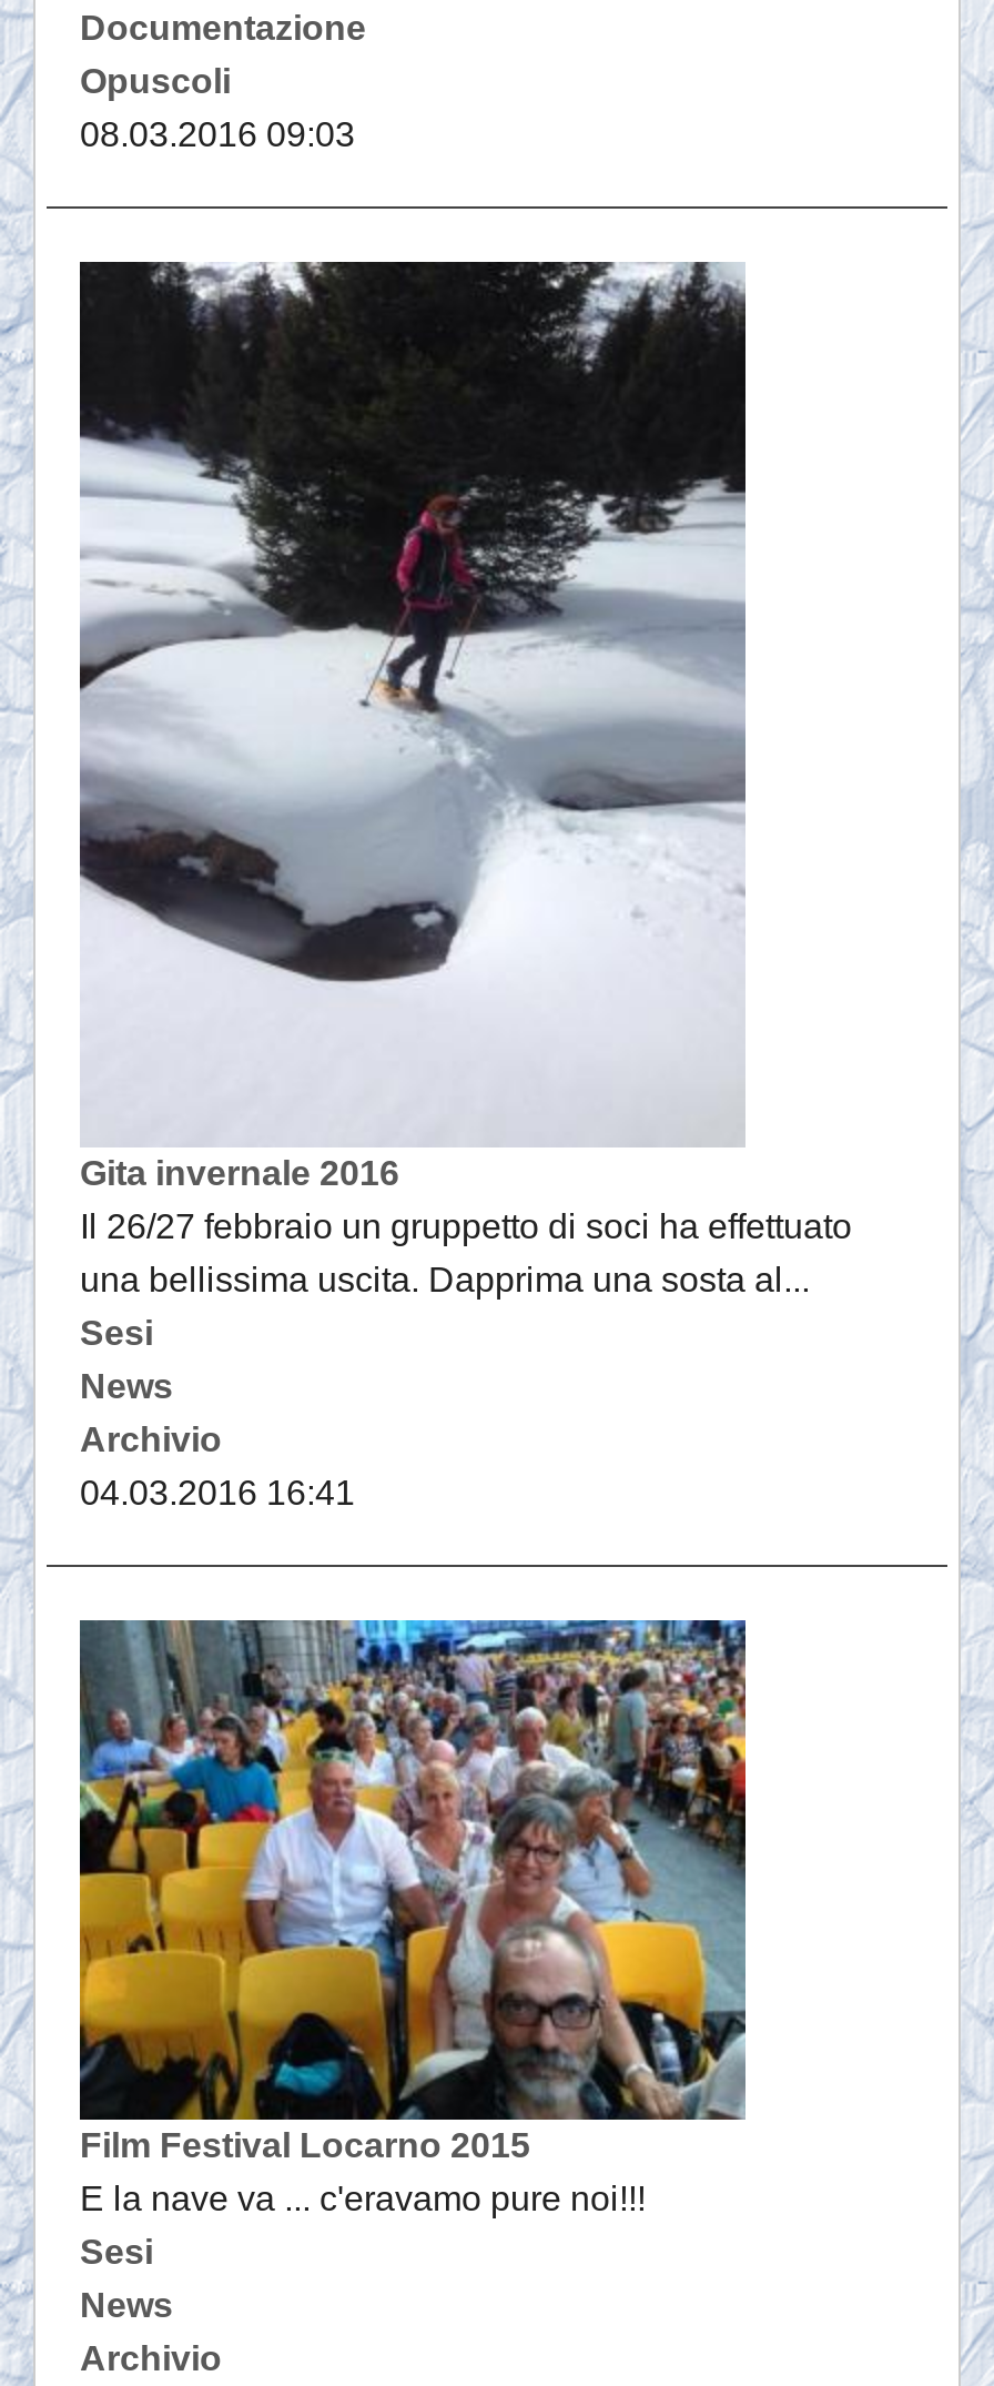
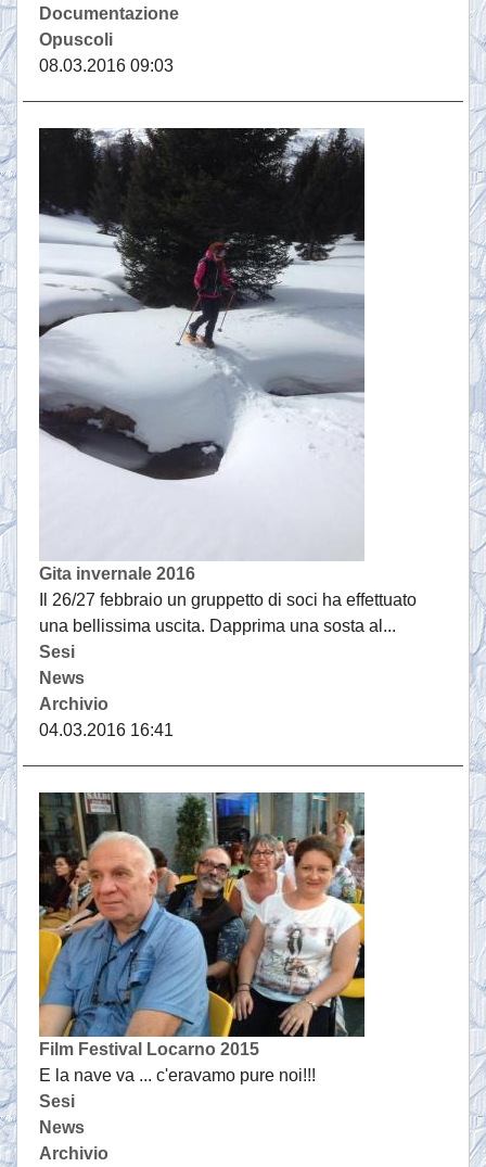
[78,1618,748,2122] [image] -> [38,791,366,1038] [image]

